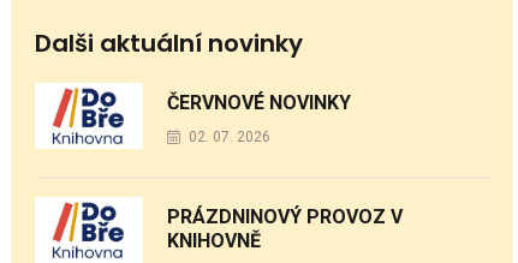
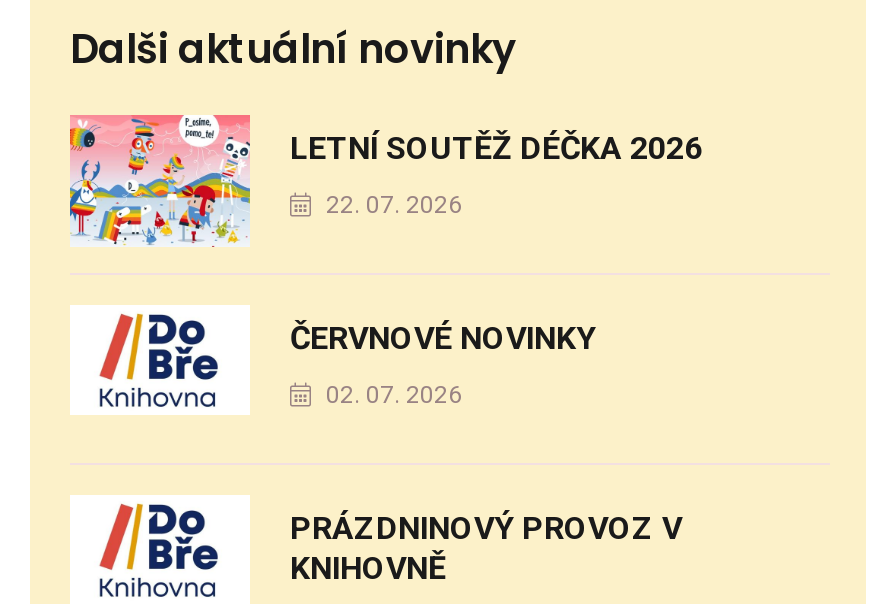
none -> [68,113,702,247] [image] | LETNÍ SOUTĚŽ DÉČKA 2026 | 22. 07. 2026

